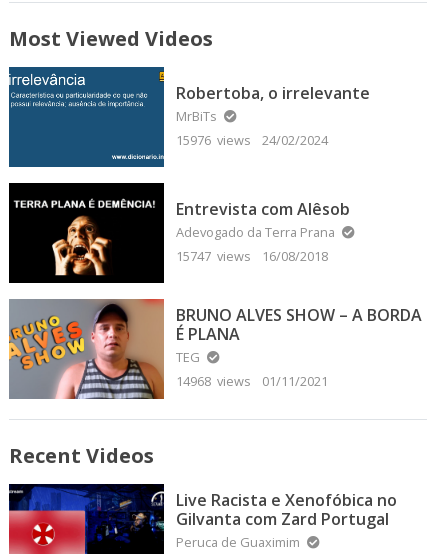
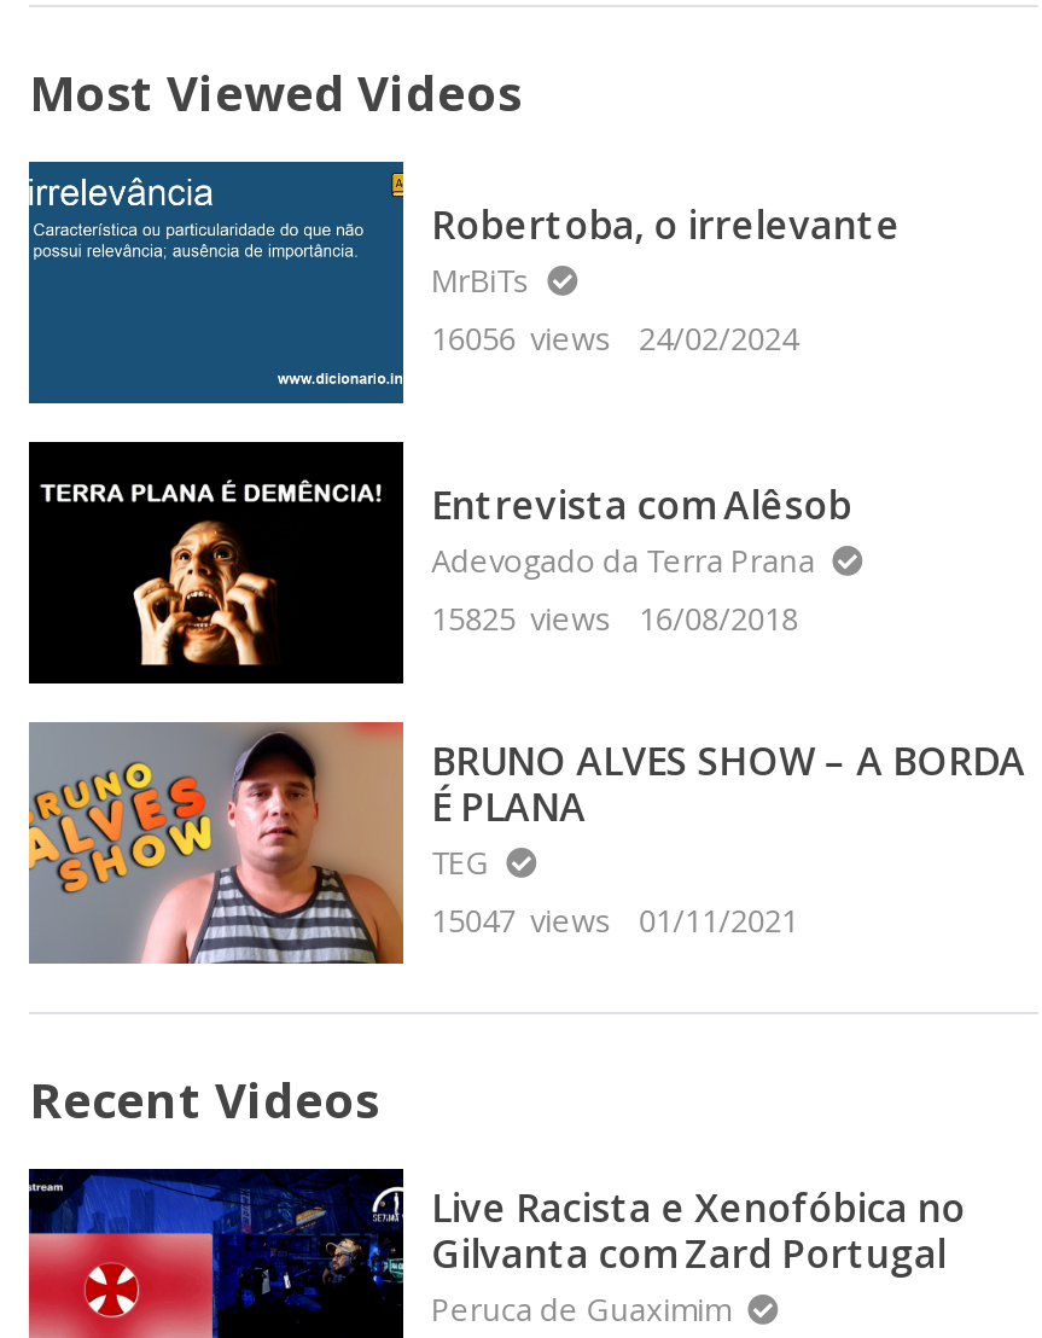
[176,131,328,149] 15976 views 24/02/2024 -> [432,316,799,360] 16056 views 24/02/2024
[176,247,328,265] 15747 views 16/08/2018 -> [432,596,799,640] 15825 views 16/08/2018
[176,372,328,390] 14968 views 01/11/2021 -> [432,899,799,943] 15047 views 01/11/2021

